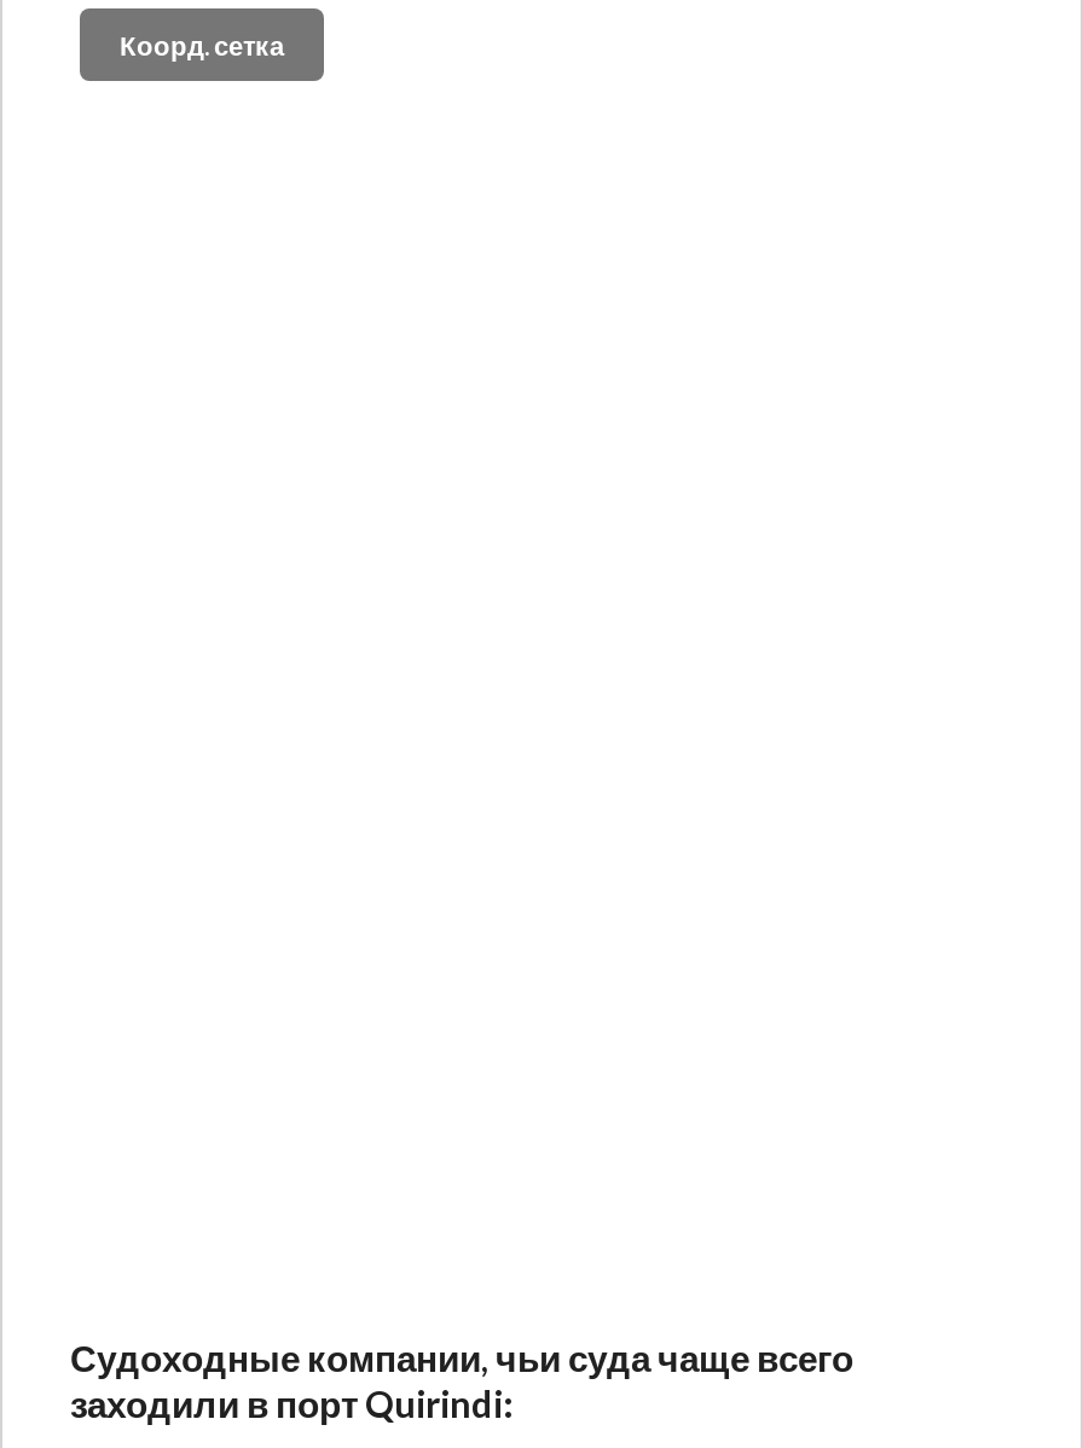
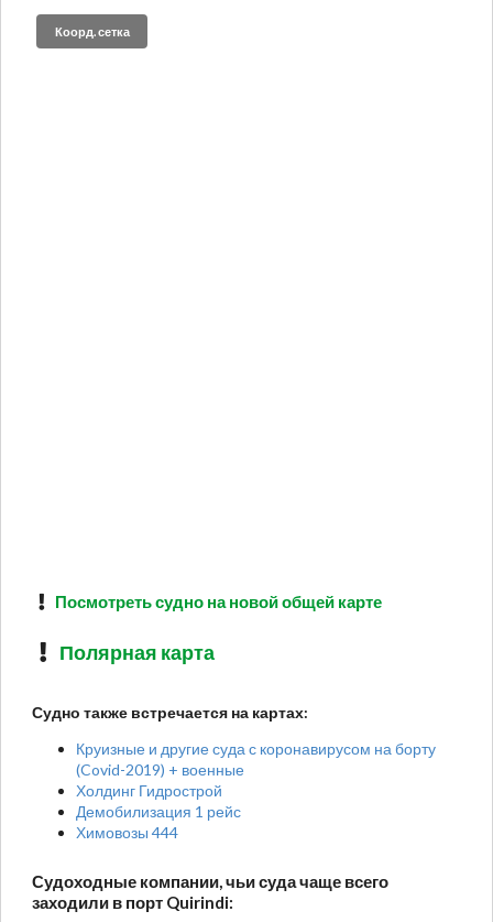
none -> [32,592,436,842] Посмотреть судно на новой общей карте | Полярная карта | Судно также встречается на картах: | Круизные и другие суда с коронавирусом на борту | (Covid-2019) + военные | Холдинг Гидрострой | Демобилизация 1 рейс | Химовозы 444

